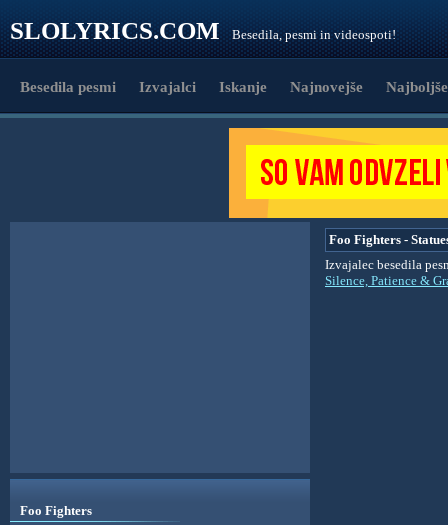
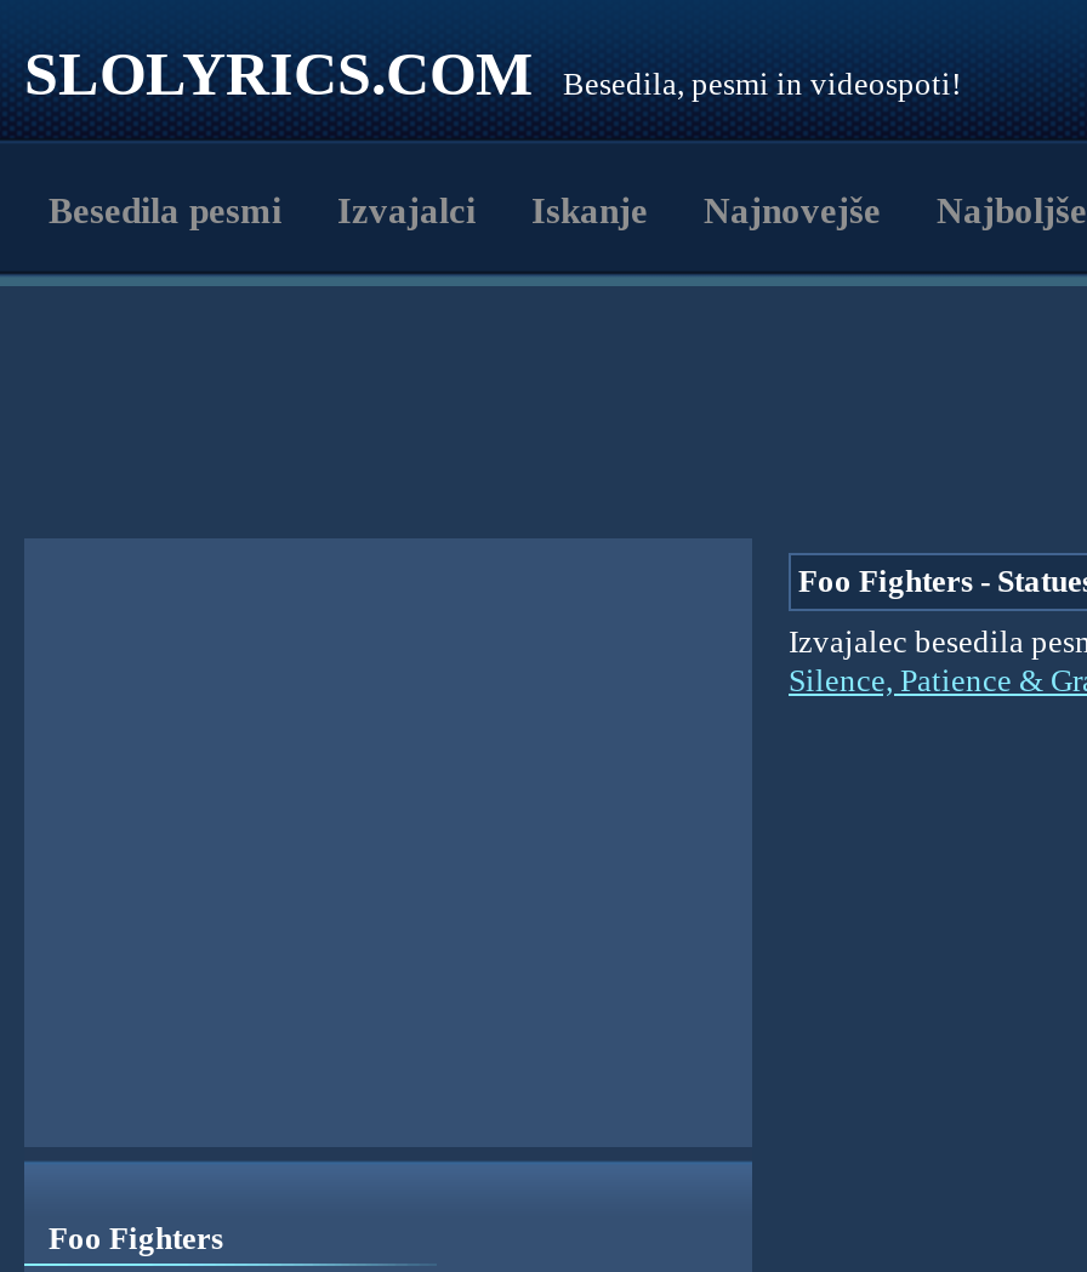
[228,127,445,219] [image] -> none

